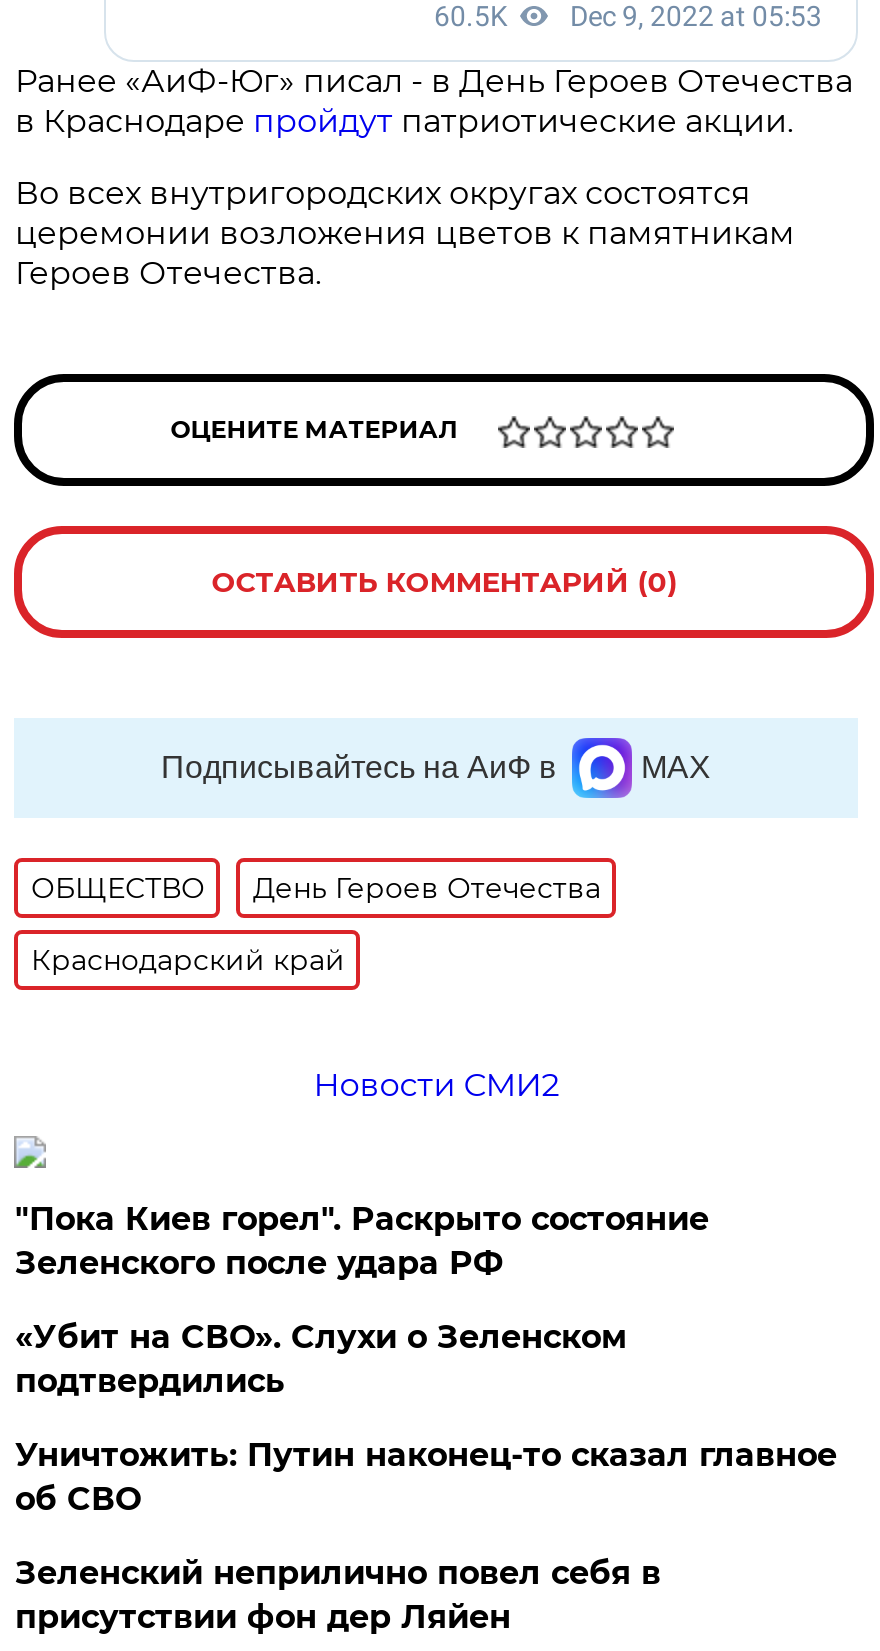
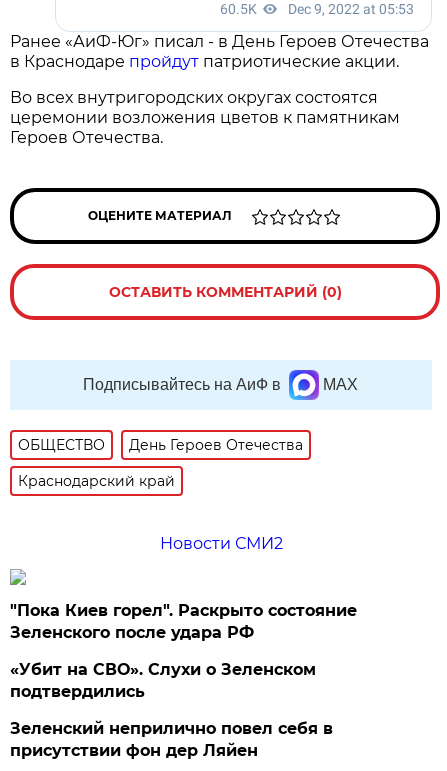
[15,1436,837,1518] Уничтожить: Путин наконец-то сказал главное | об СВО -> none

